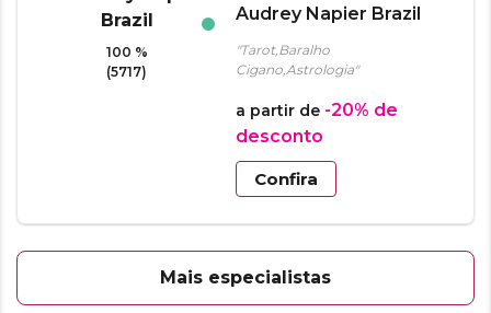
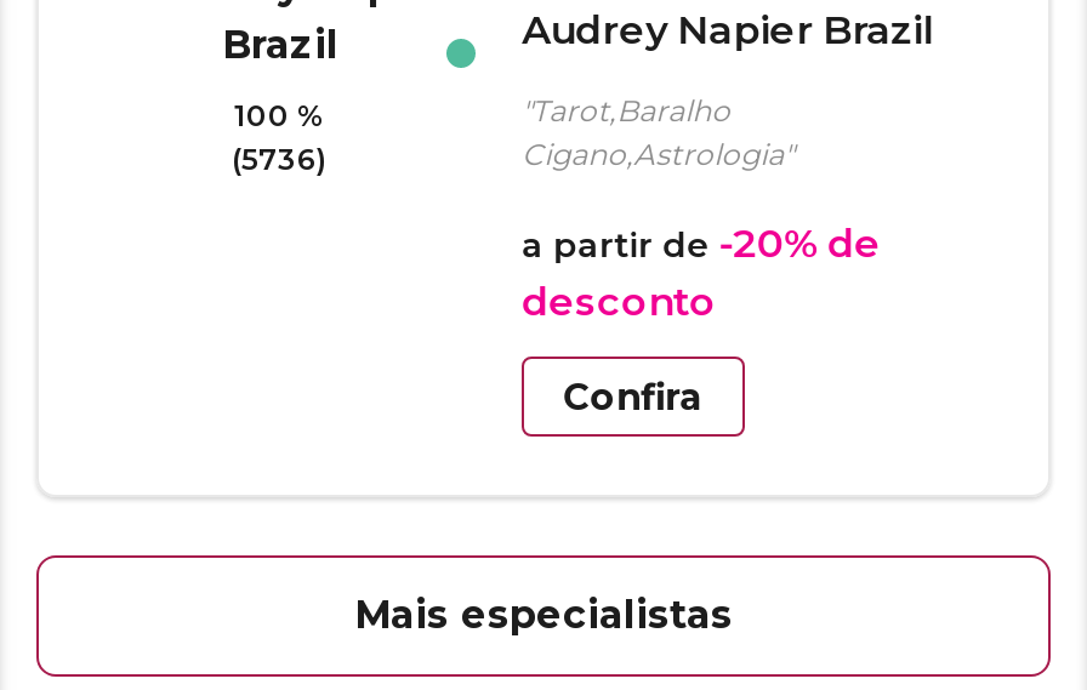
[106,63,147,80] (5717) -> [232,141,329,177] (5736)

